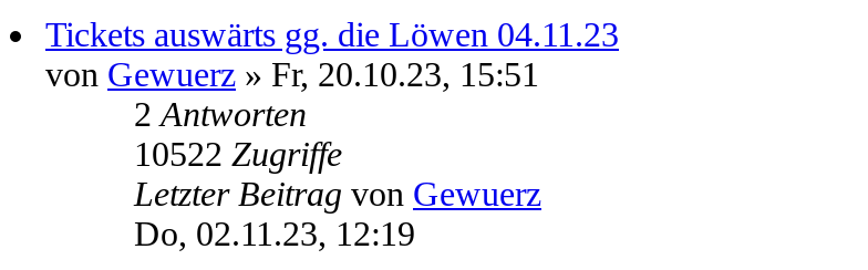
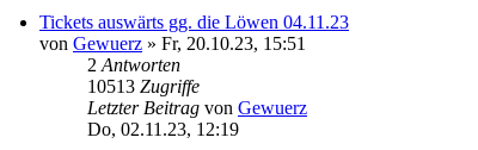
[134,135,342,172] 10522 Zugriffe -> [87,76,200,96] 10513 Zugriffe

